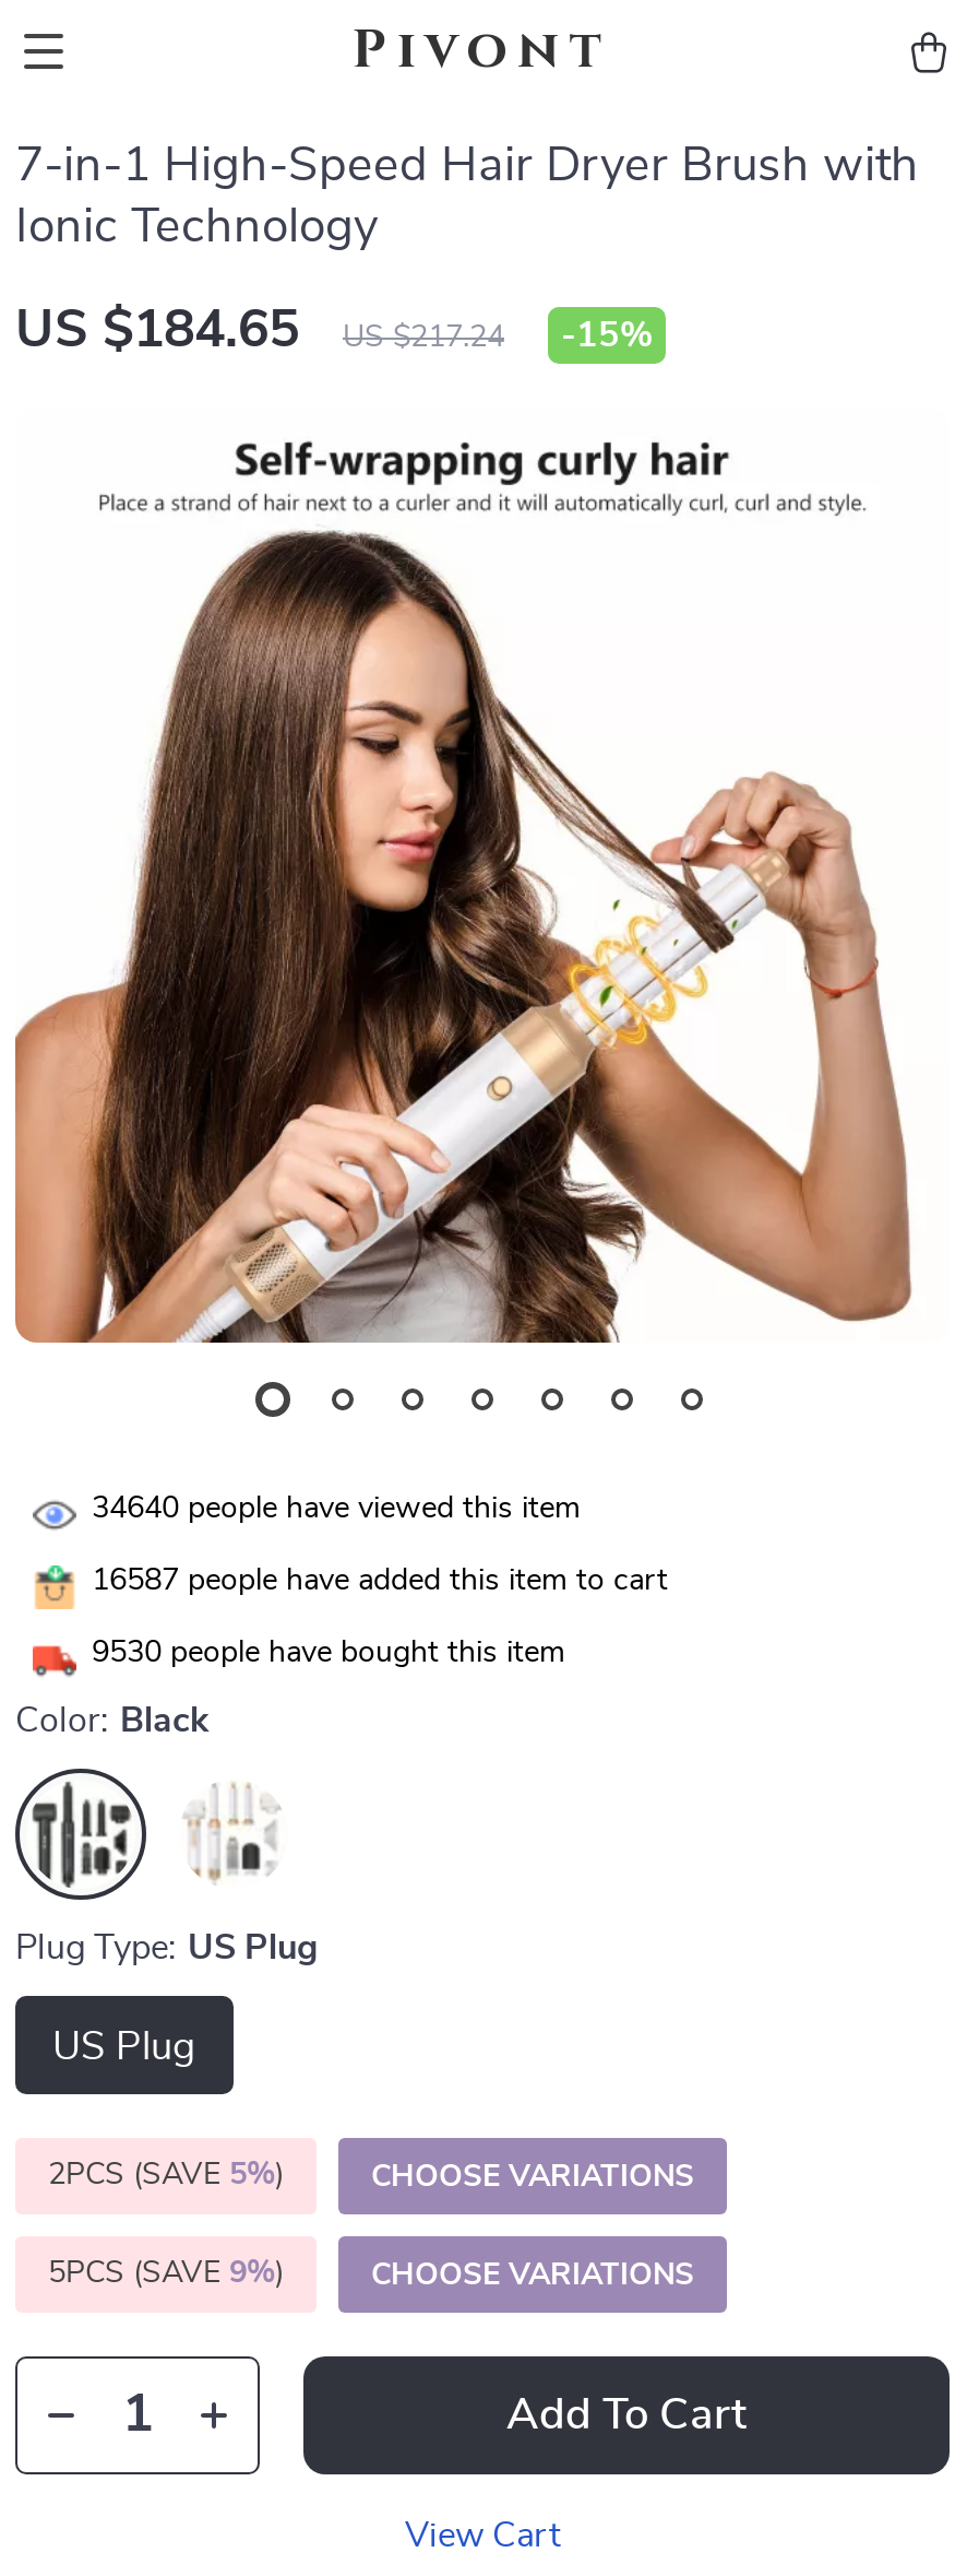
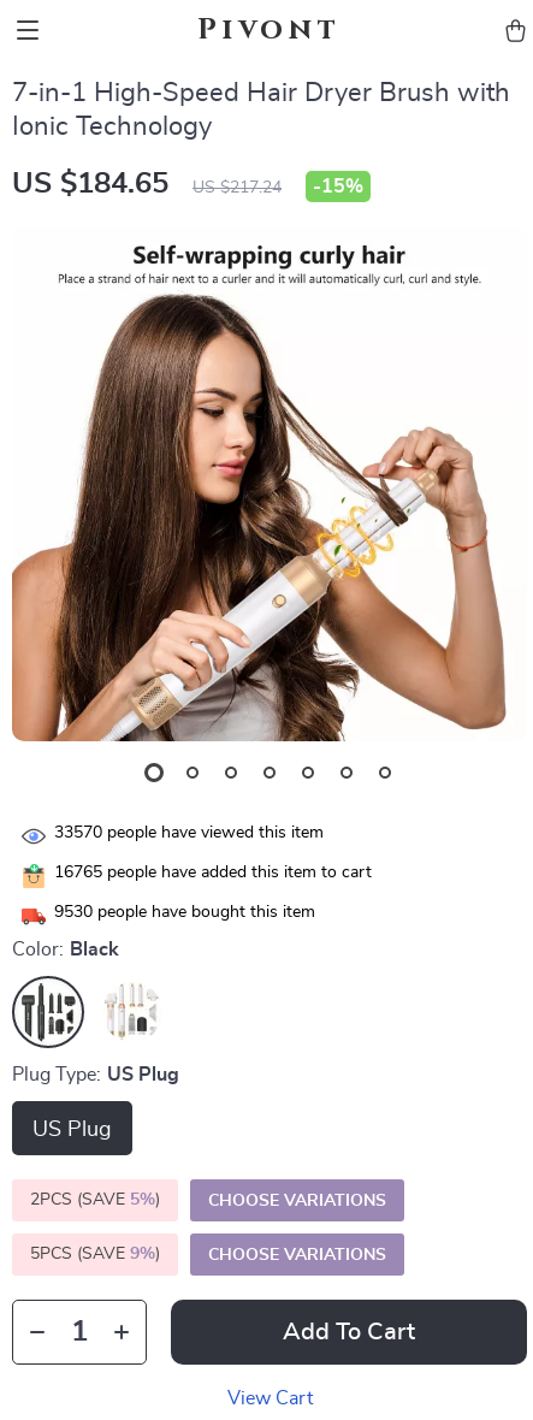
[92,1494,581,1524] 34640 people have viewed this item -> [54,825,324,841] 33570 people have viewed this item
[92,1566,668,1597] 16587 people have added this item to cart -> [54,864,372,881] 16765 people have added this item to cart

